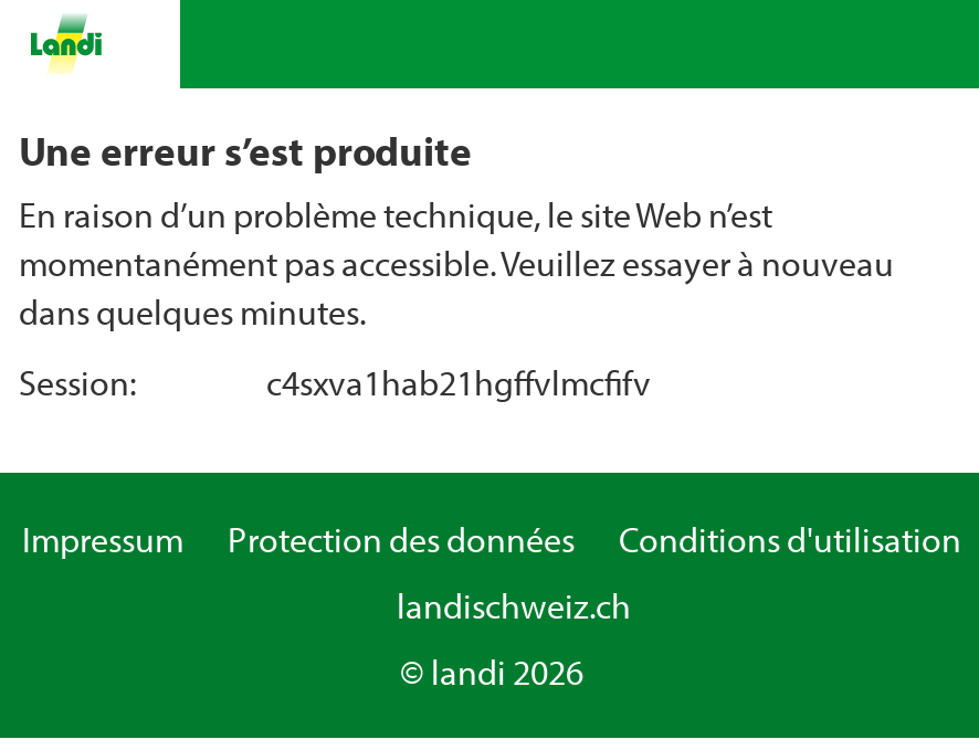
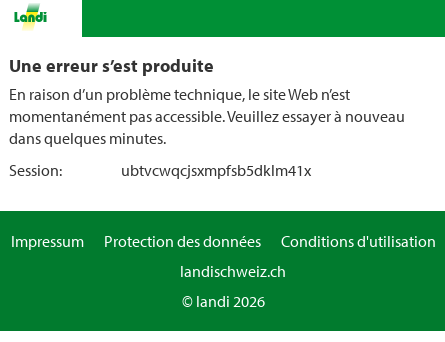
[266,360,651,404] c4sxva1hab21hgffvlmcfifv -> [121,160,311,180] ubtvcwqcjsxmpfsb5dklm41x

